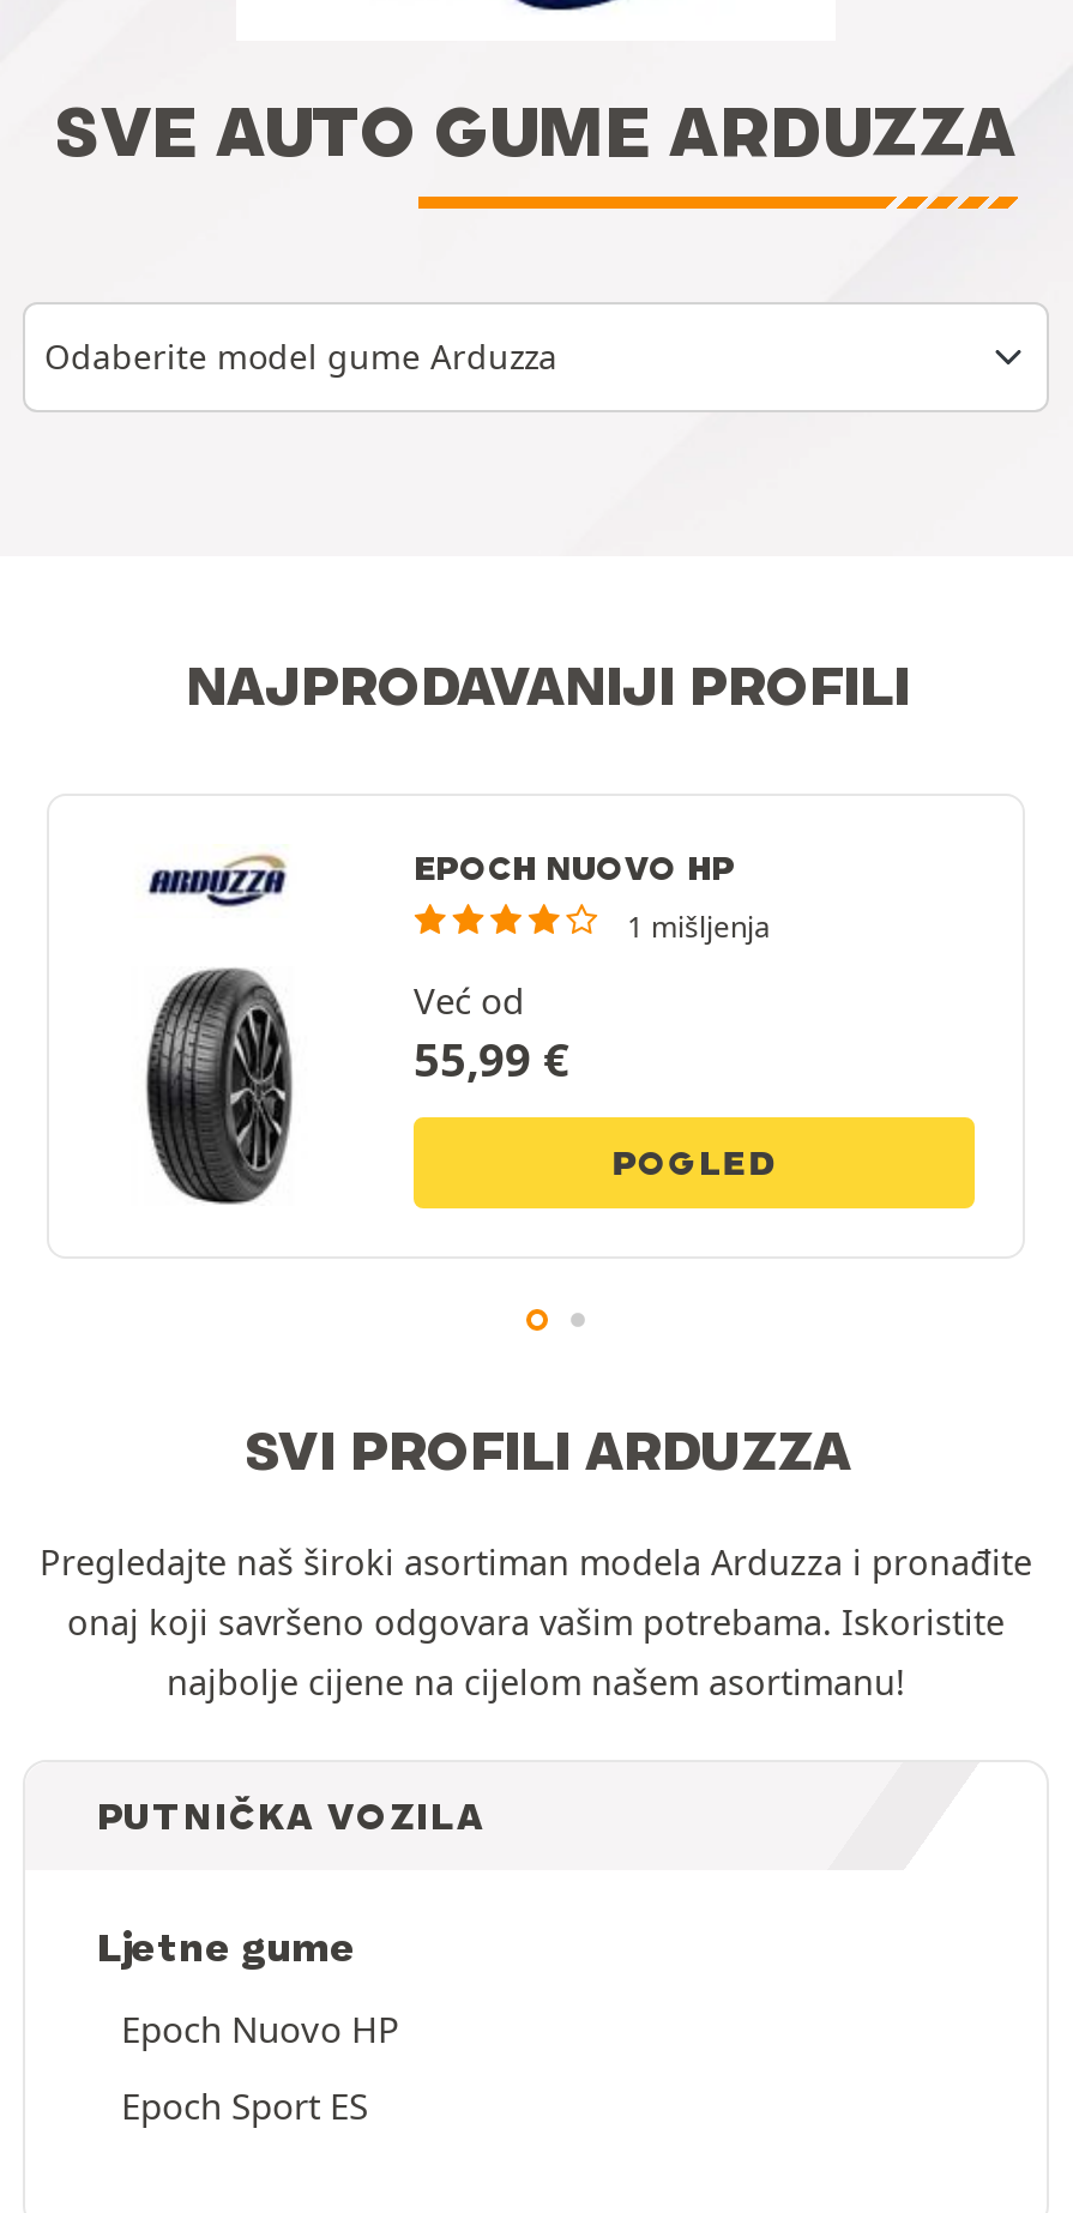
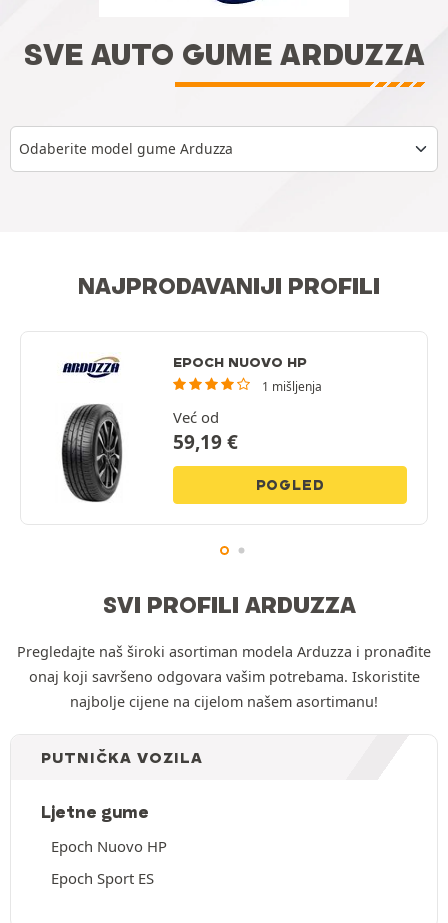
[414,1029,569,1091] 55,99 € -> [173,429,238,455] 59,19 €

